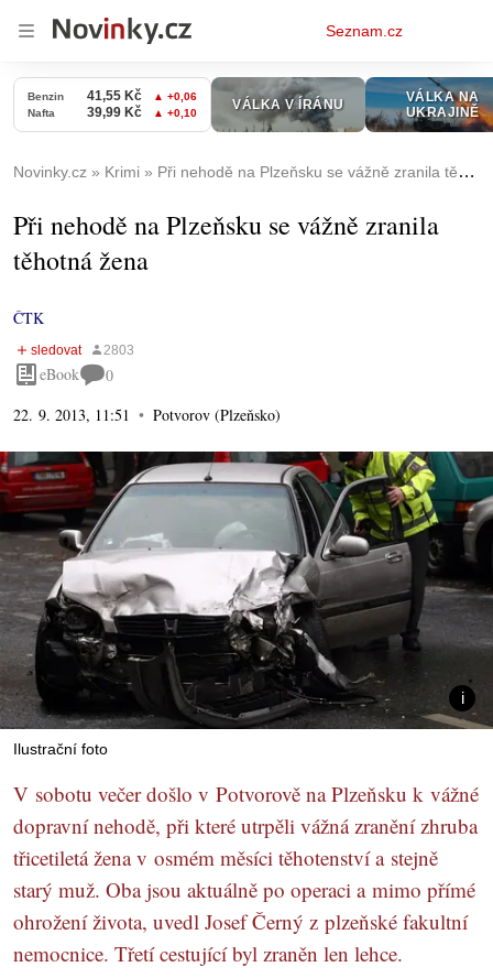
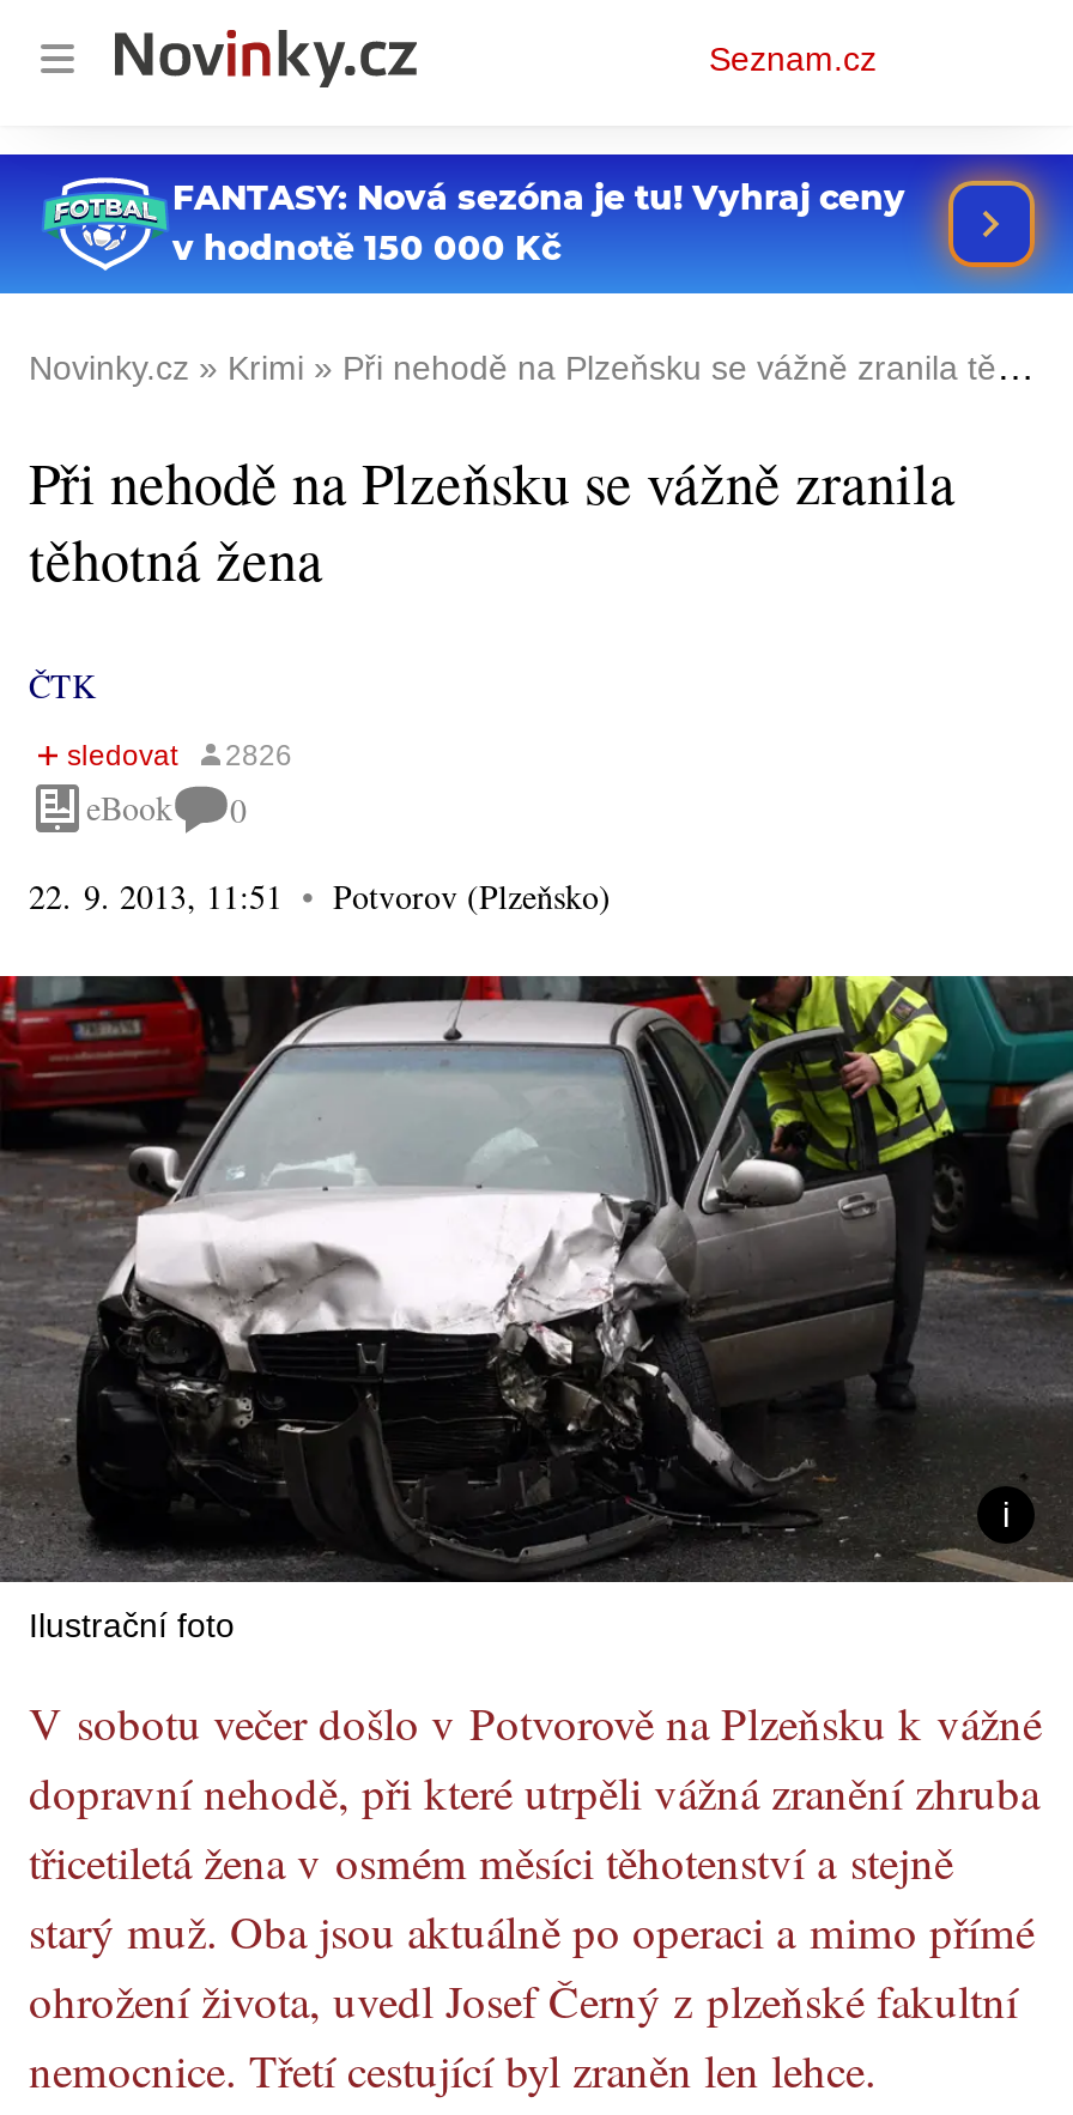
[3,75,490,138] [image] -> [7,152,1066,296] [image]

